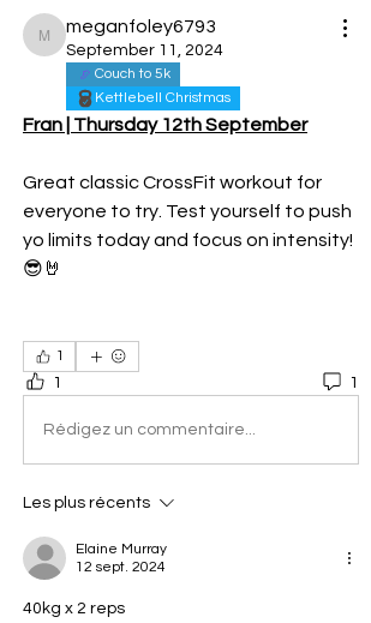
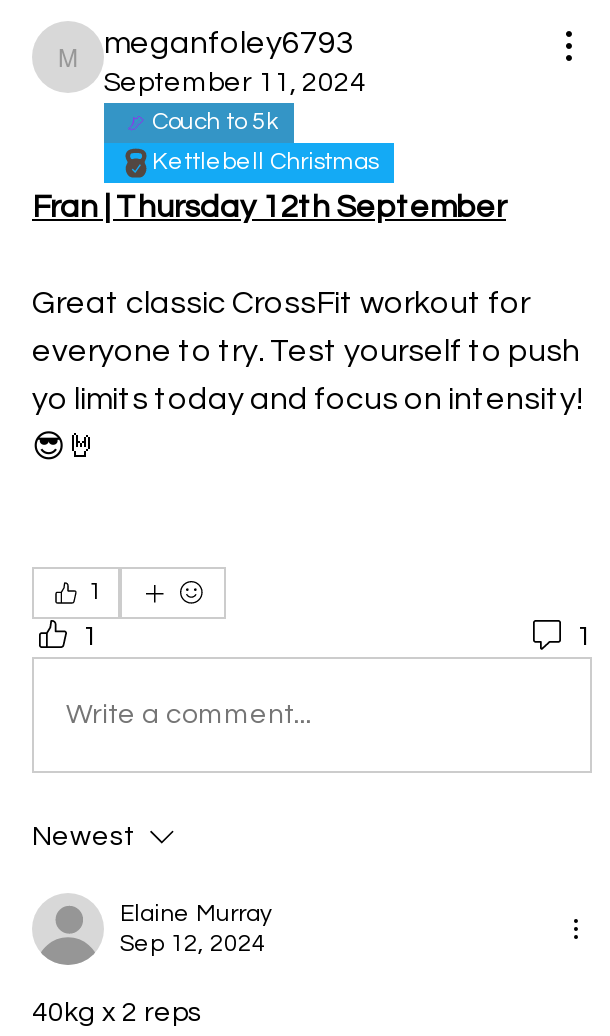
[43,421,256,438] Rédigez un commentaire... -> [66,700,312,728] Write a comment...
[23,495,150,511] Les plus récents -> [32,823,134,851] Newest
[76,559,166,575] 12 sept. 2024 -> [120,931,266,957] Sep 12, 2024

